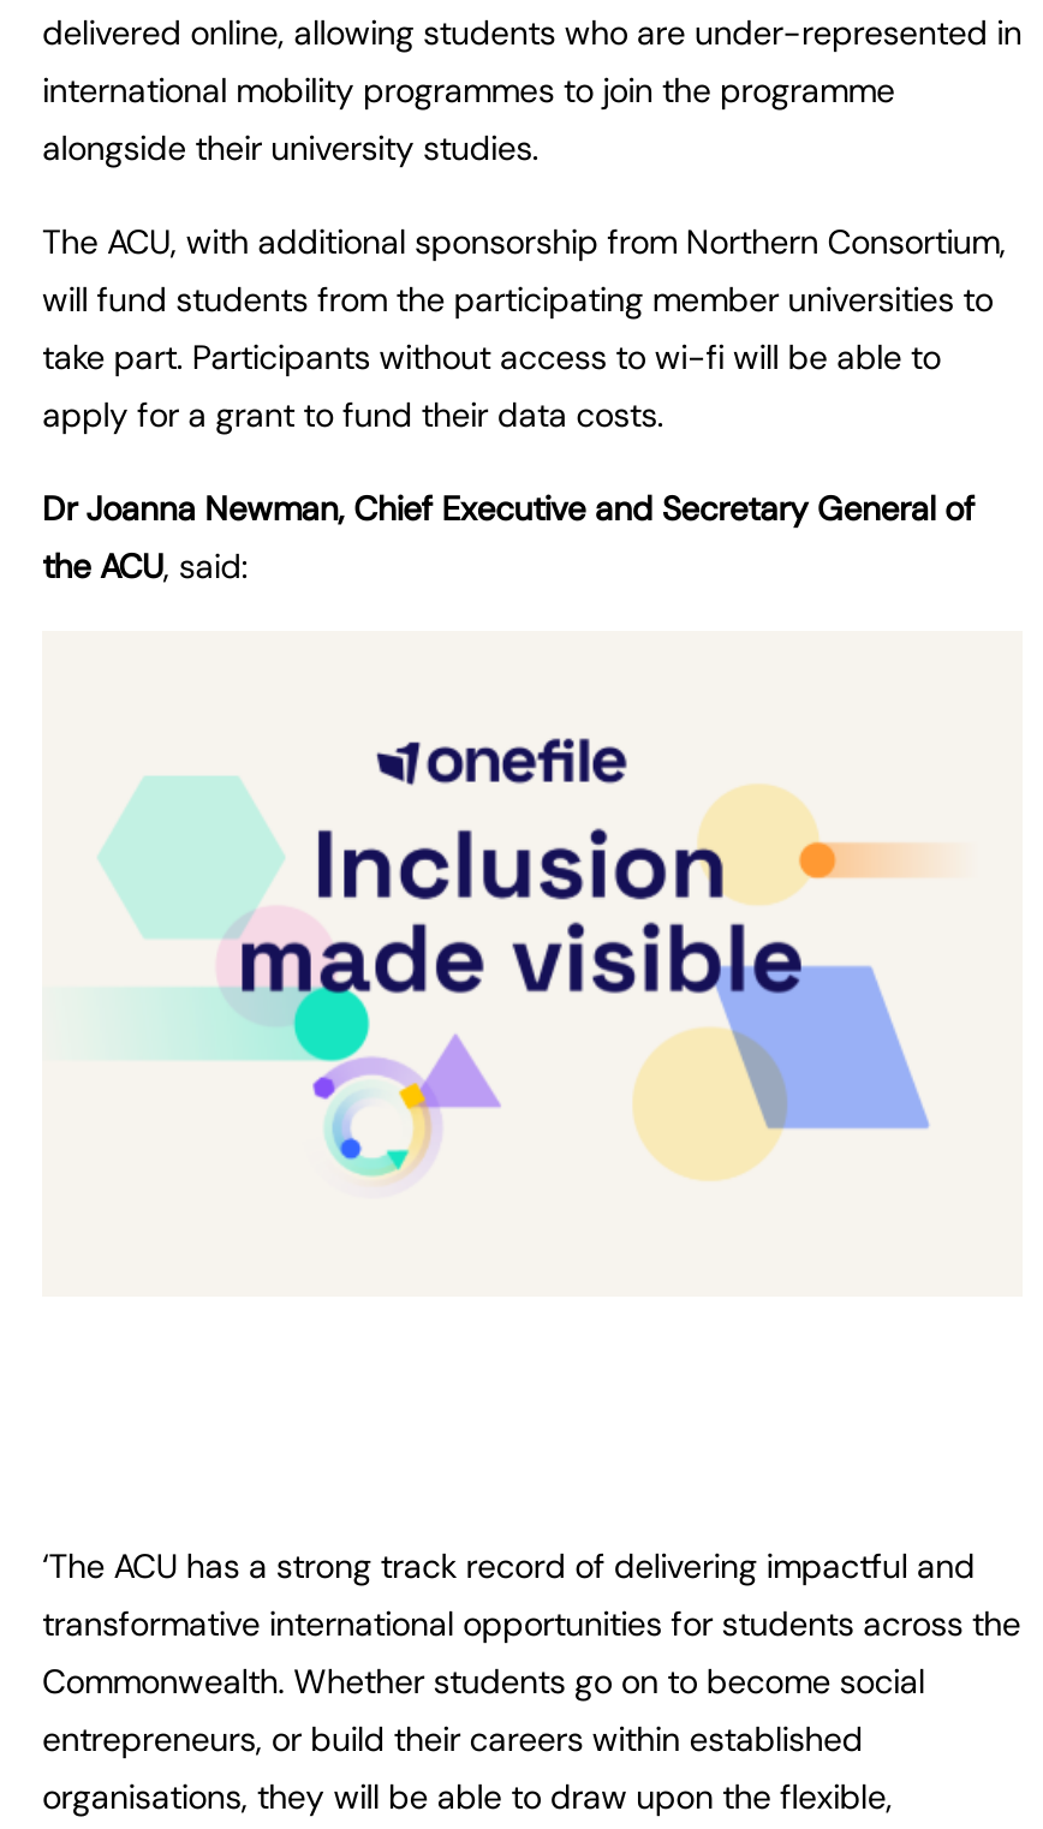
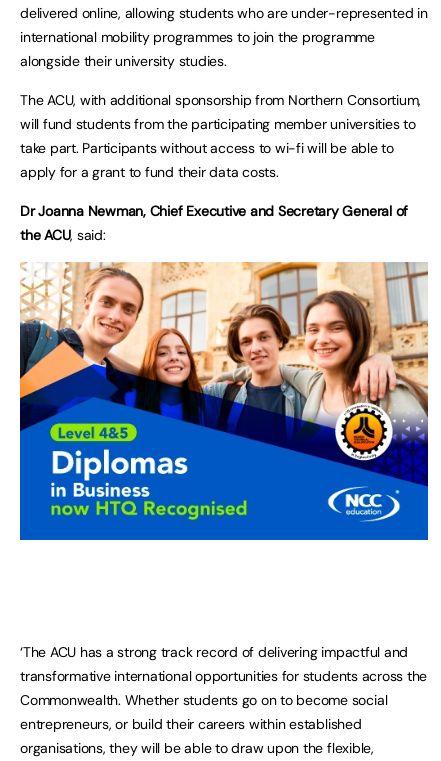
[42,630,1023,1298] [image] -> [19,261,429,541] [image]

